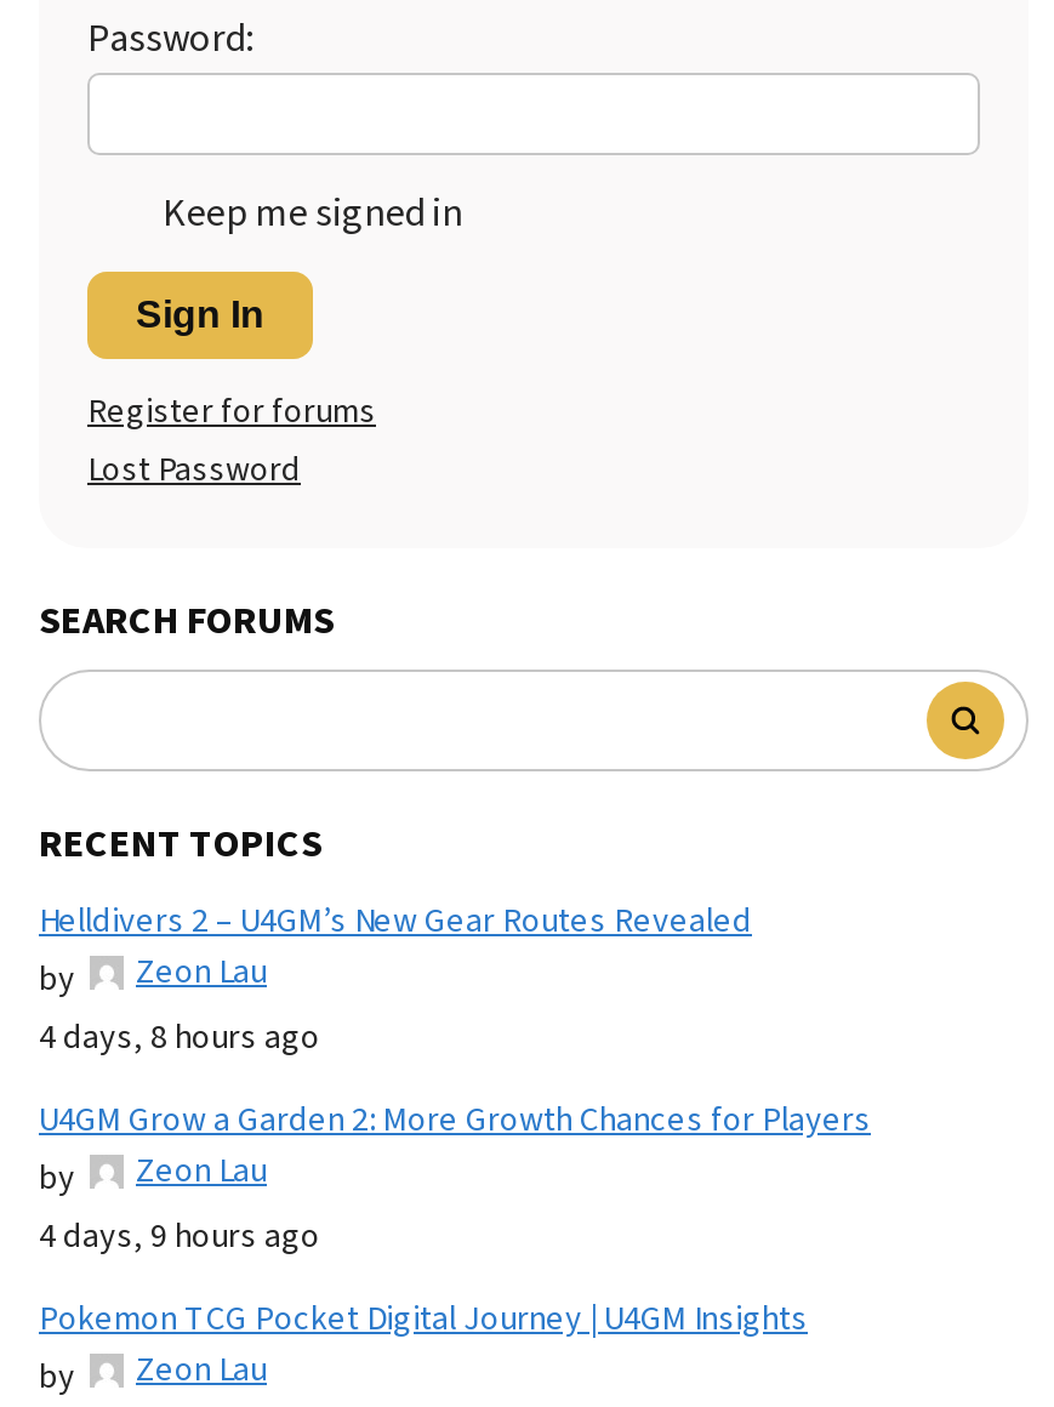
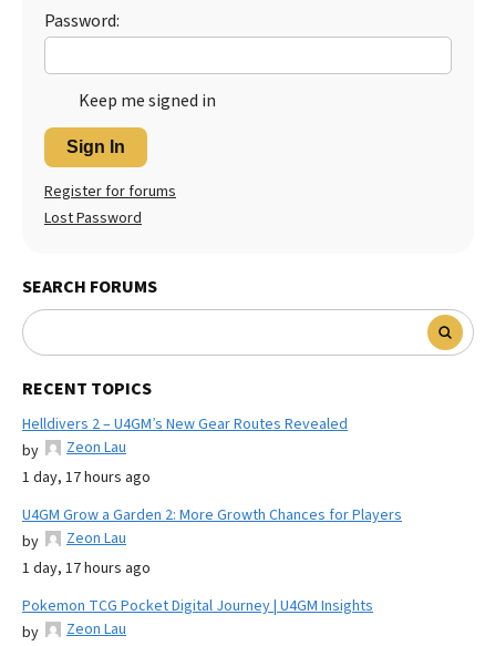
[39,1013,320,1062] 4 days, 8 hours ago -> [22,466,151,488] 1 day, 17 hours ago
[39,1212,320,1261] 4 days, 9 hours ago -> [22,557,151,579] 1 day, 17 hours ago

